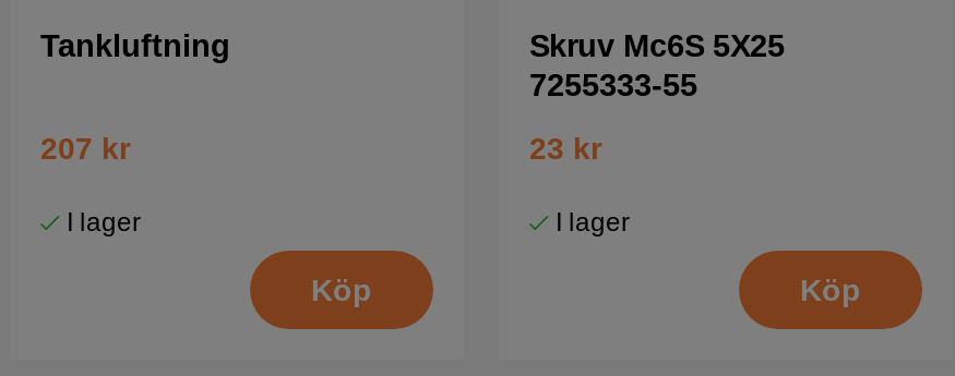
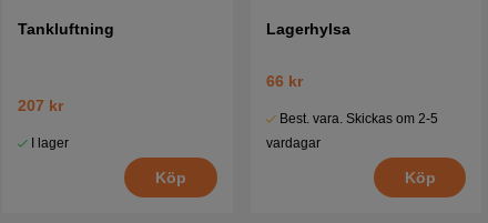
[529,29,785,238] Skruv Mc6S 5X25 | 7255333-55 | 23 kr | I lager -> [266,20,438,151] Lagerhylsa | 66 kr | Best. vara. Skickas om 2-5 | vardagar

